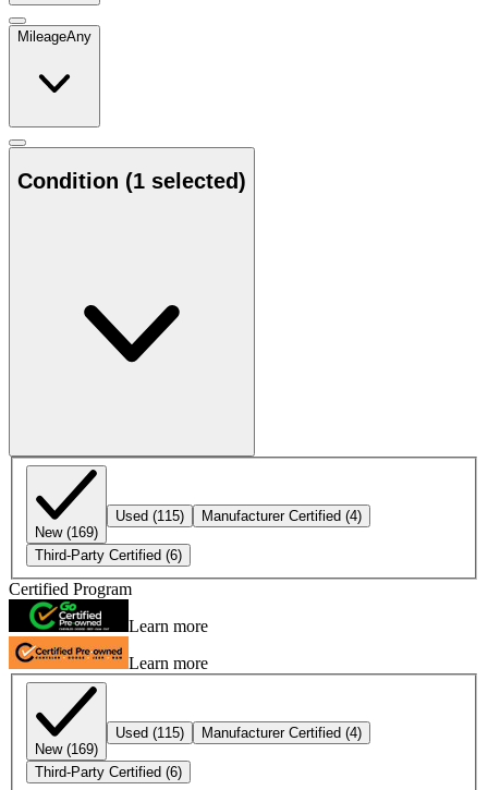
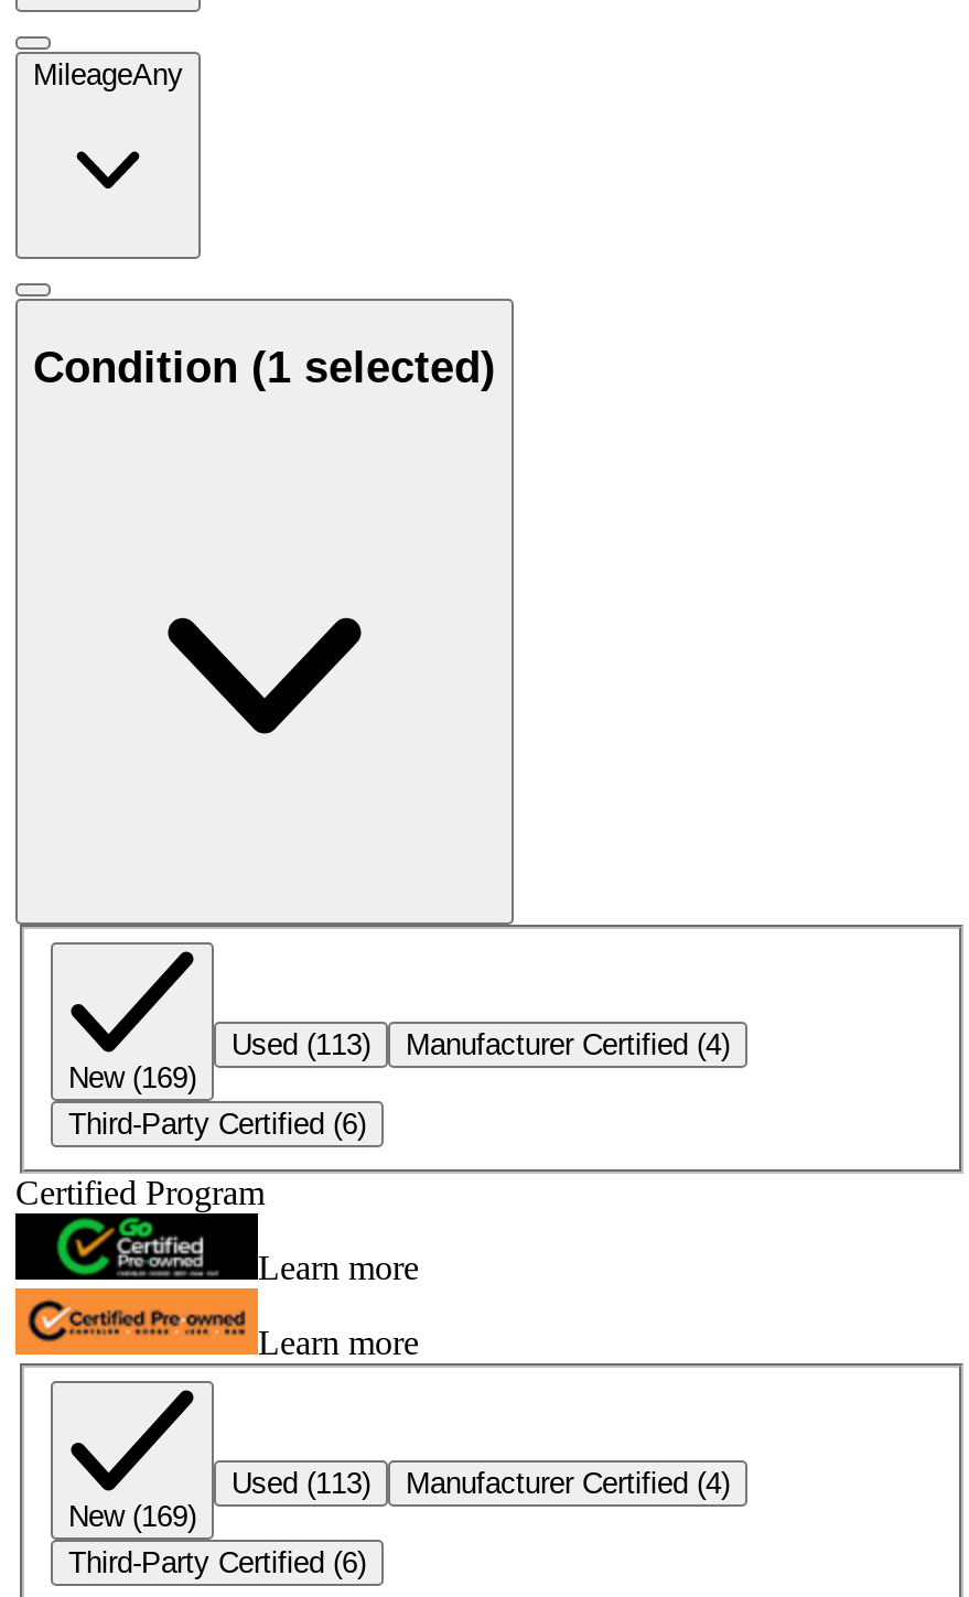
[115,508,362,524] Used (115) Manufacturer Certified (4) -> [232,1029,730,1062] Used (113) Manufacturer Certified (4)
[115,725,362,741] Used (115) Manufacturer Certified (4) -> [232,1467,730,1500] Used (113) Manufacturer Certified (4)

